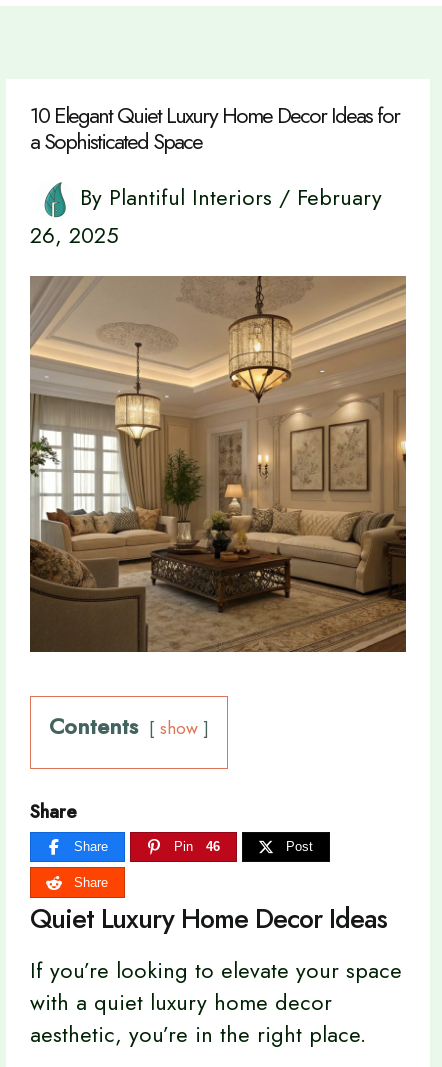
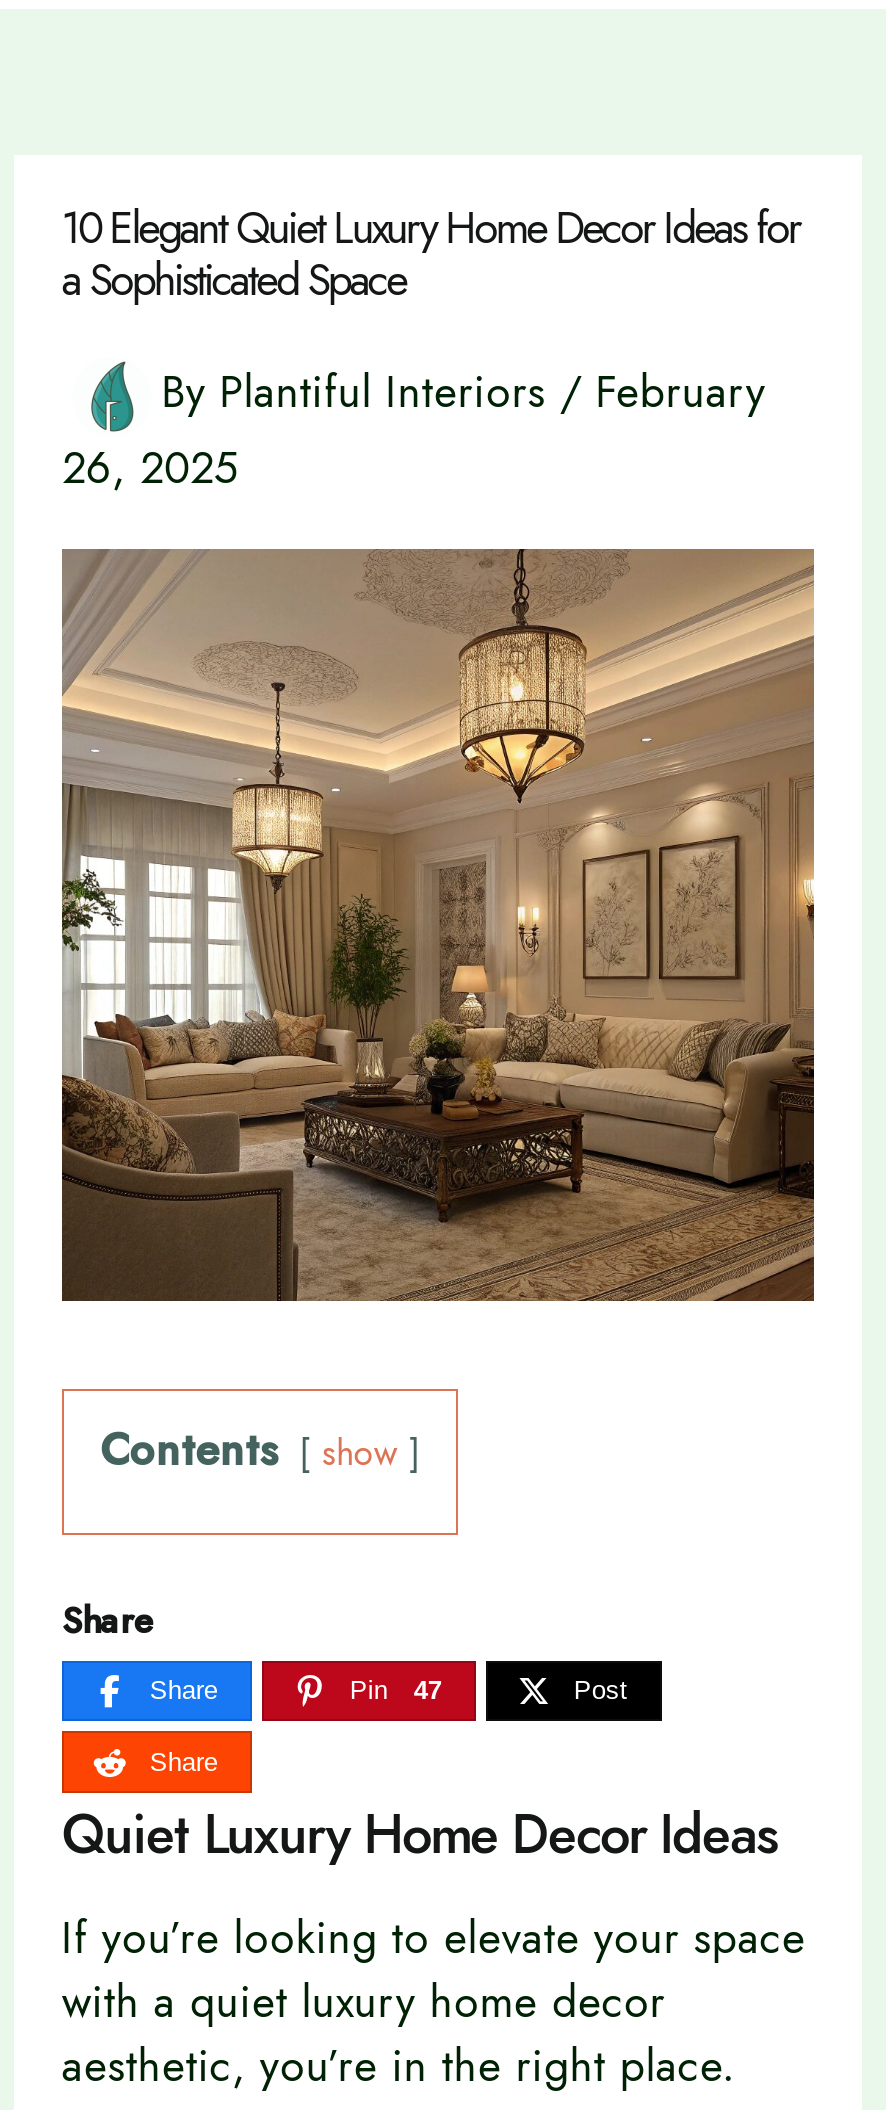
[174,839,220,854] Pin 46 -> [350,1676,442,1706] Pin 47

